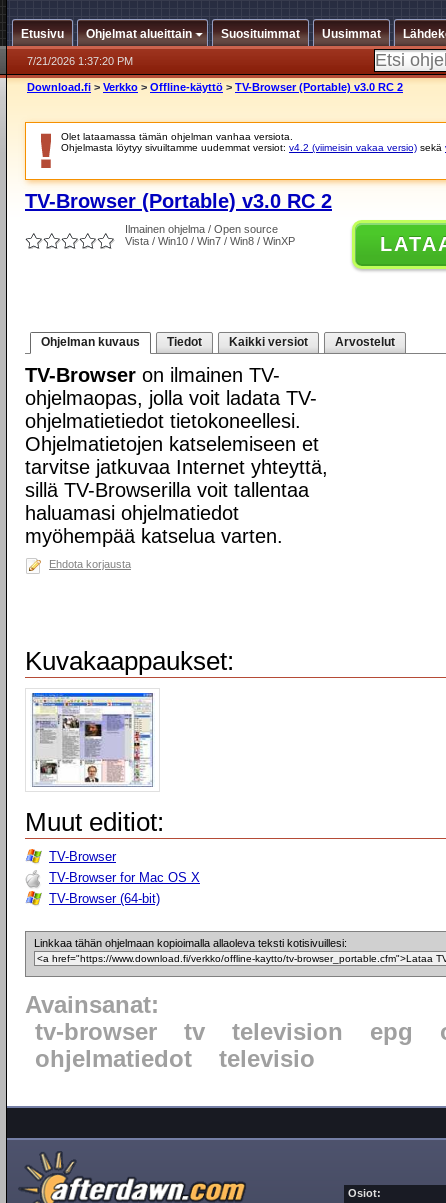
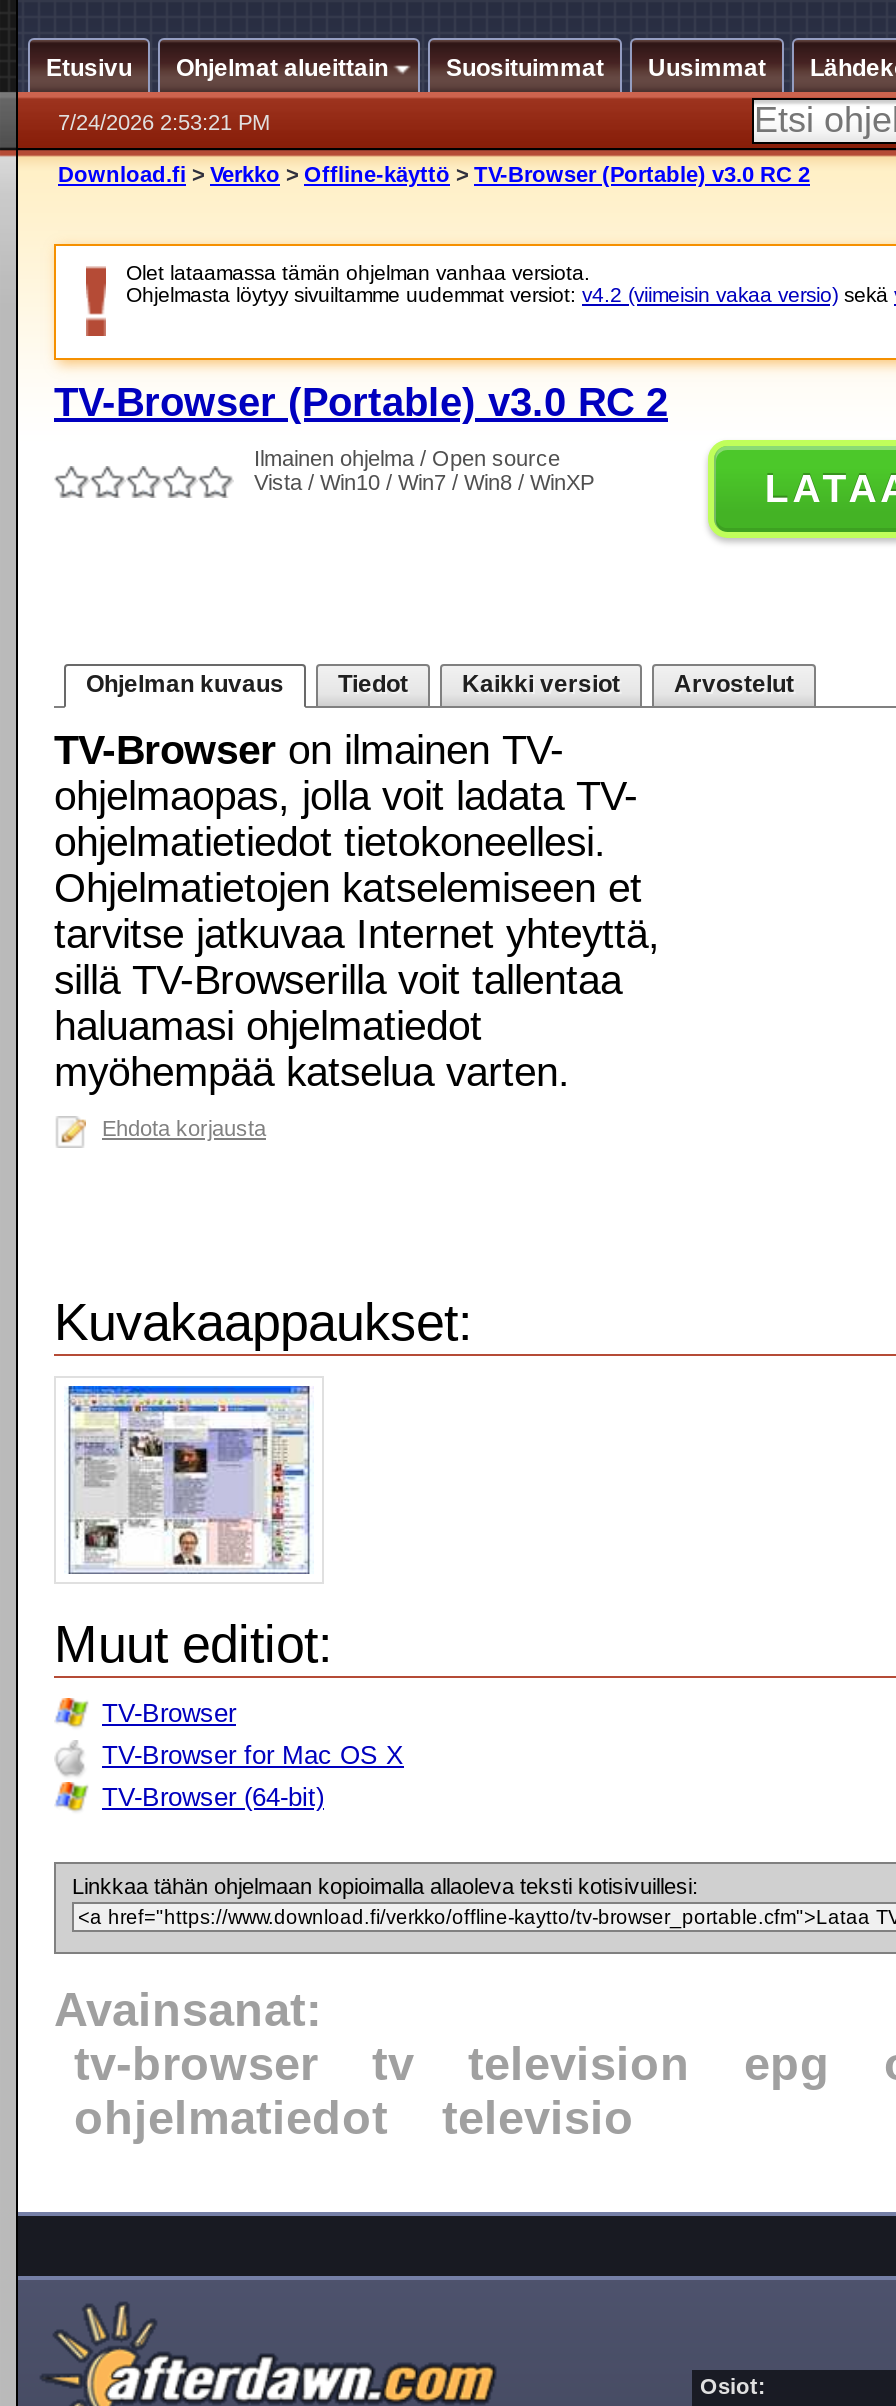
[27,55,133,67] 7/21/2026 1:37:20 PM -> [58,110,270,134] 7/24/2026 2:53:21 PM

